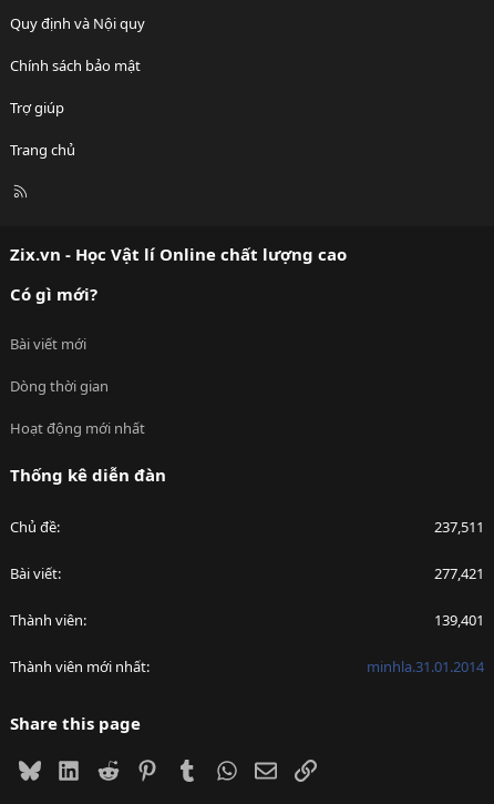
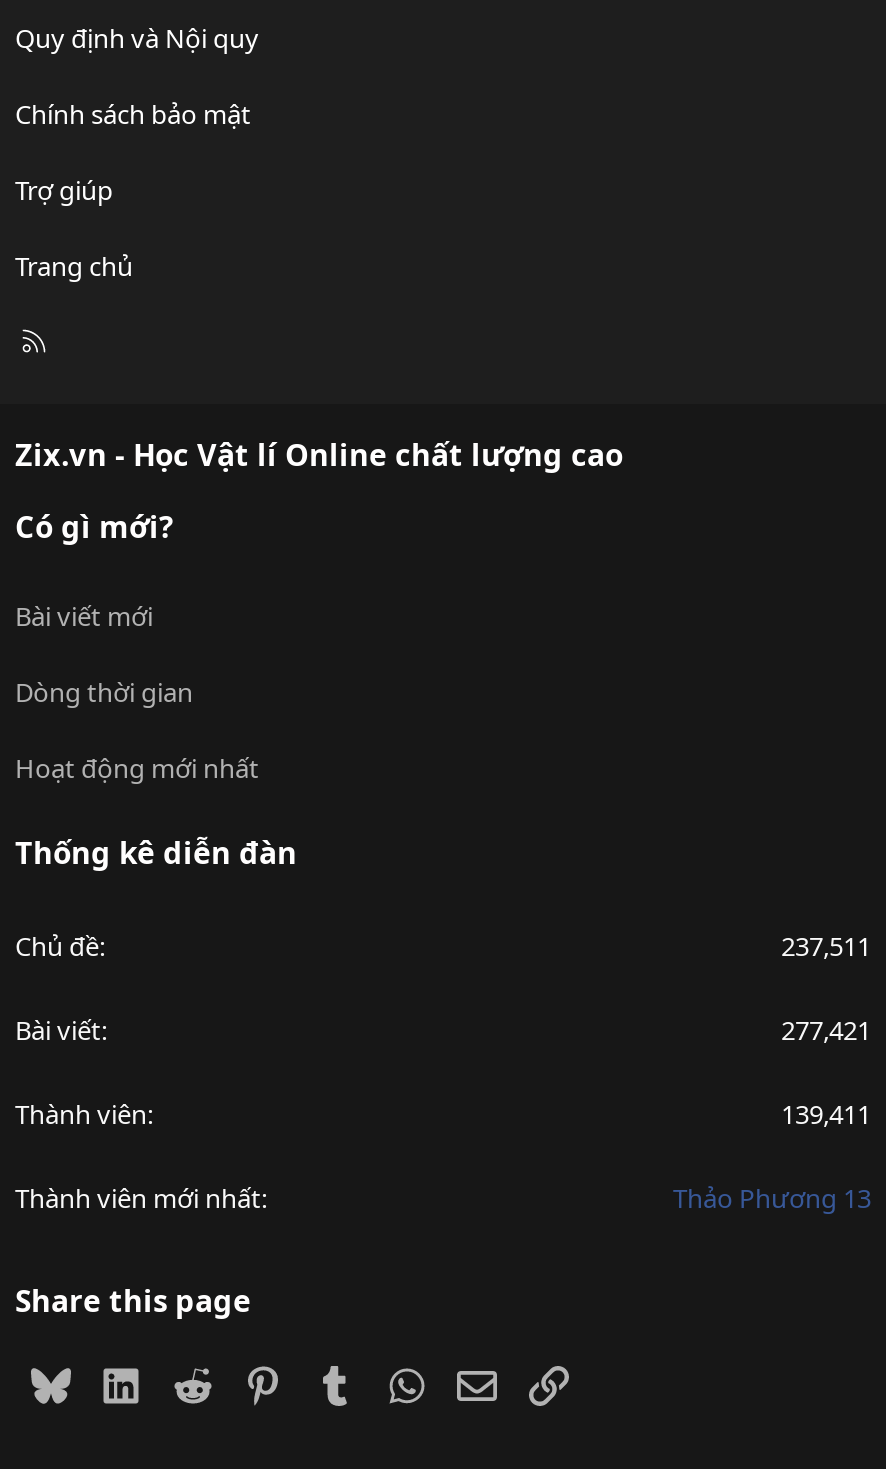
[434,609,484,629] 139,401 -> [781,1095,871,1131] 139,411
[367,656,484,676] minhla.31.01.2014 -> [673,1179,871,1215] Thảo Phương 13

